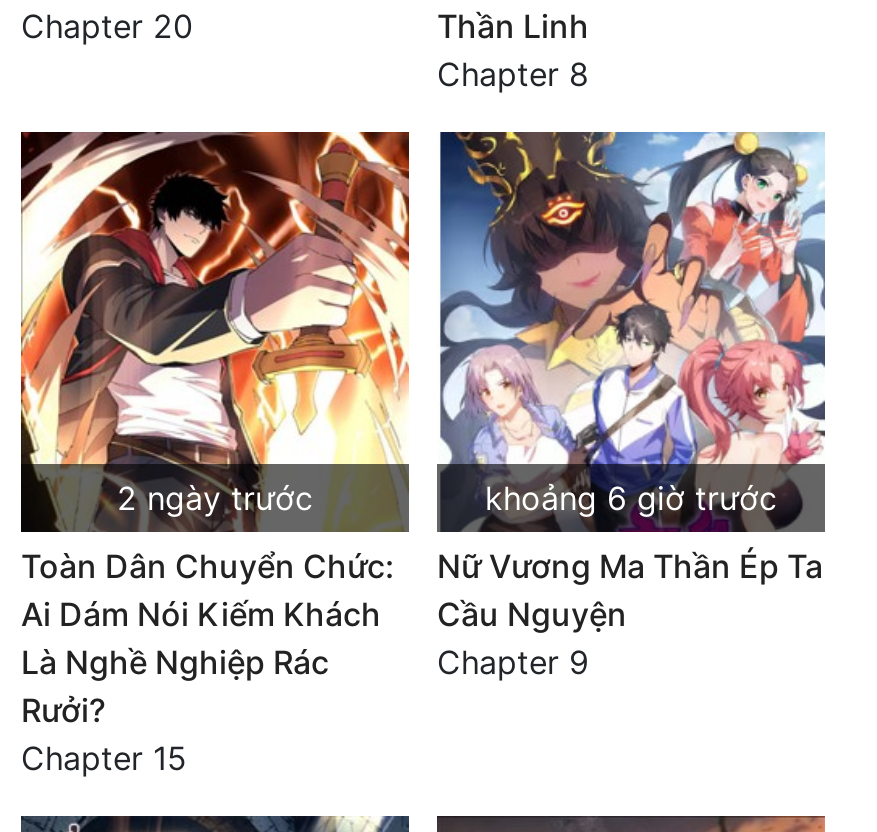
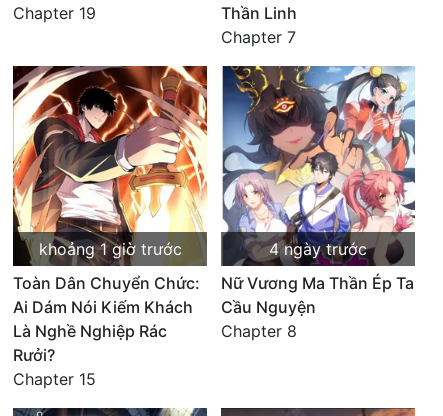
[21,5,193,45] Chapter 20 -> [13,3,96,23] Chapter 19
[437,53,589,93] Chapter 8 -> [221,27,296,47] Chapter 7
[117,477,313,517] 2 ngày trước -> [38,239,181,259] khoảng 1 giờ trước
[485,477,777,517] khoảng 6 giờ trước -> [269,239,367,259] 4 ngày trước
[437,641,589,681] Chapter 9 -> [221,321,297,341] Chapter 8

